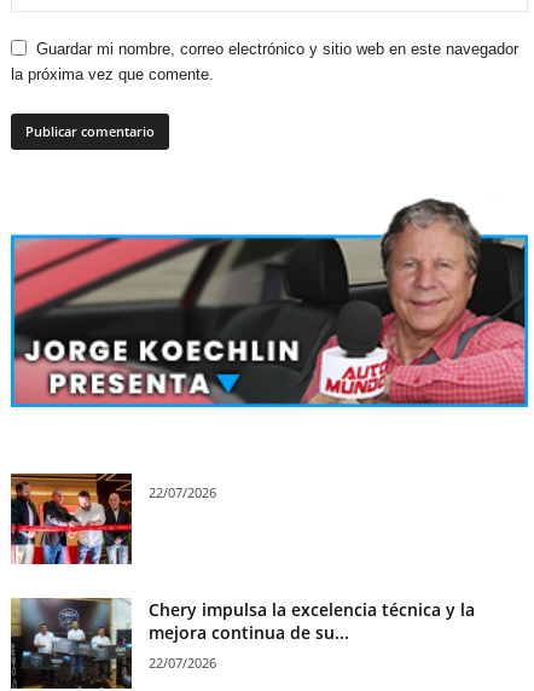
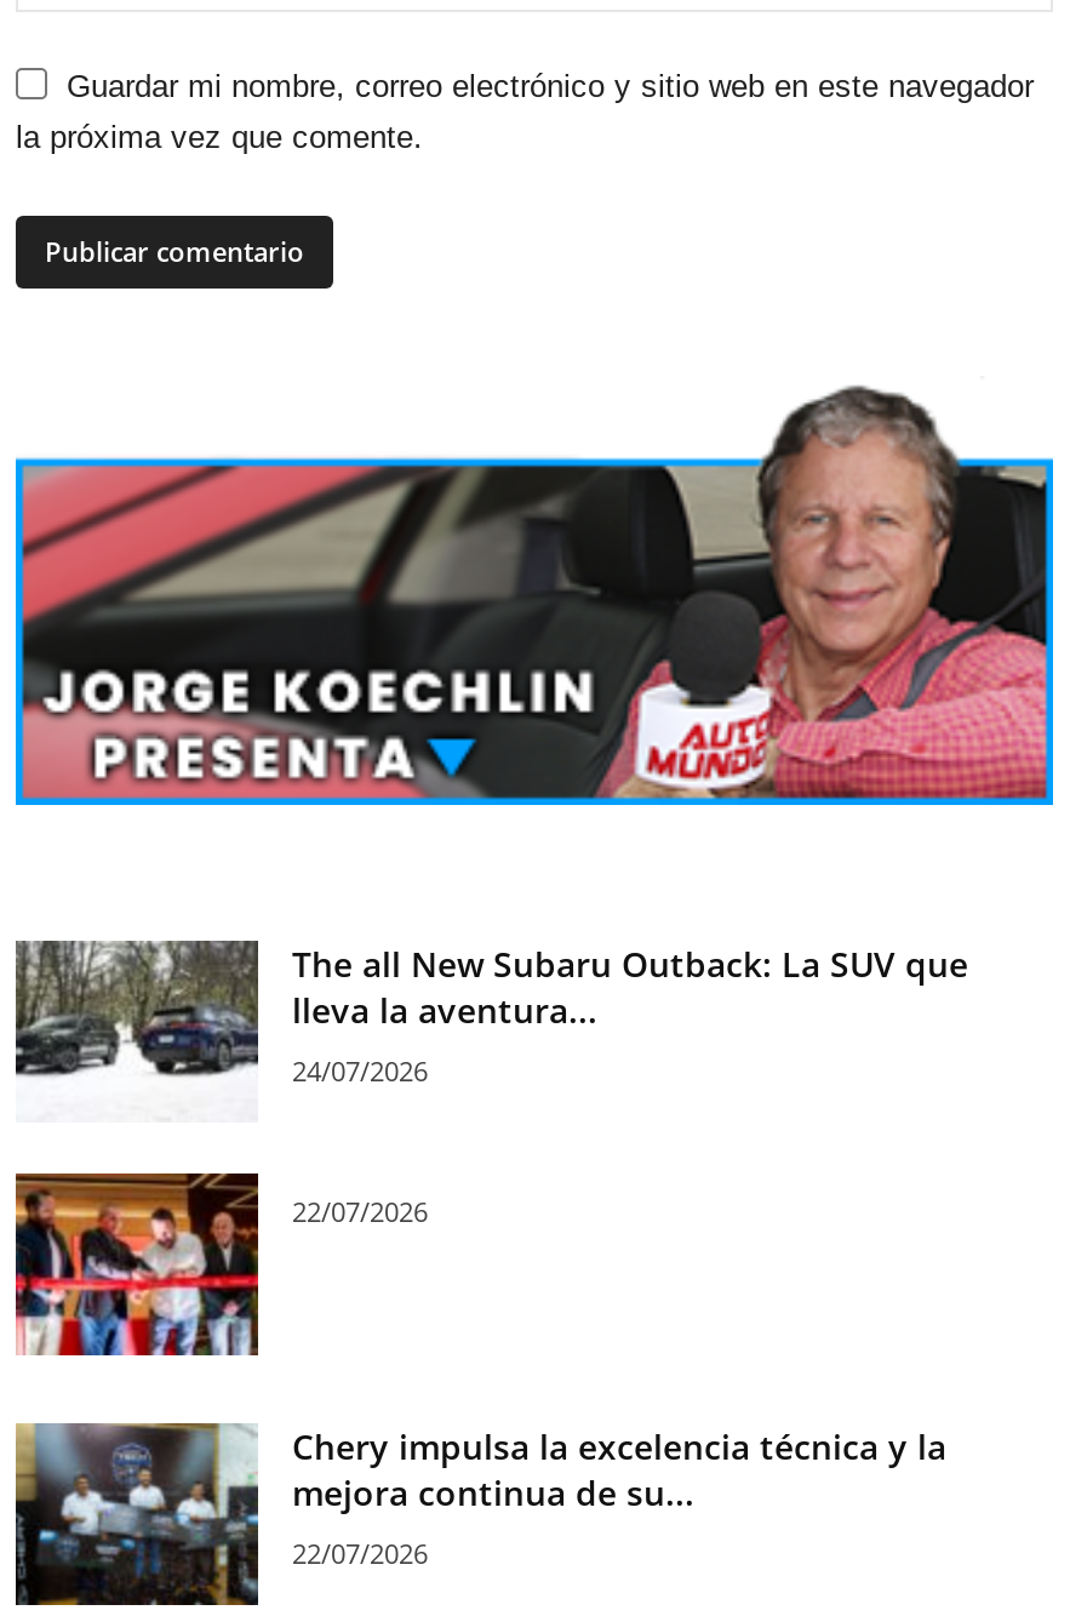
none -> [13,938,968,1090] [image] | The all New Subaru Outback: La SUV que | lleva la aventura... | 24/07/2026

